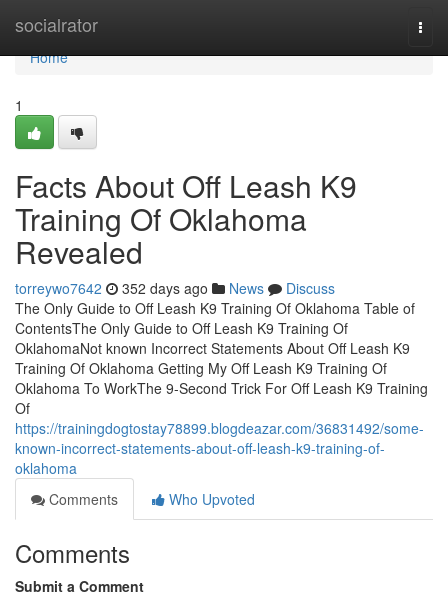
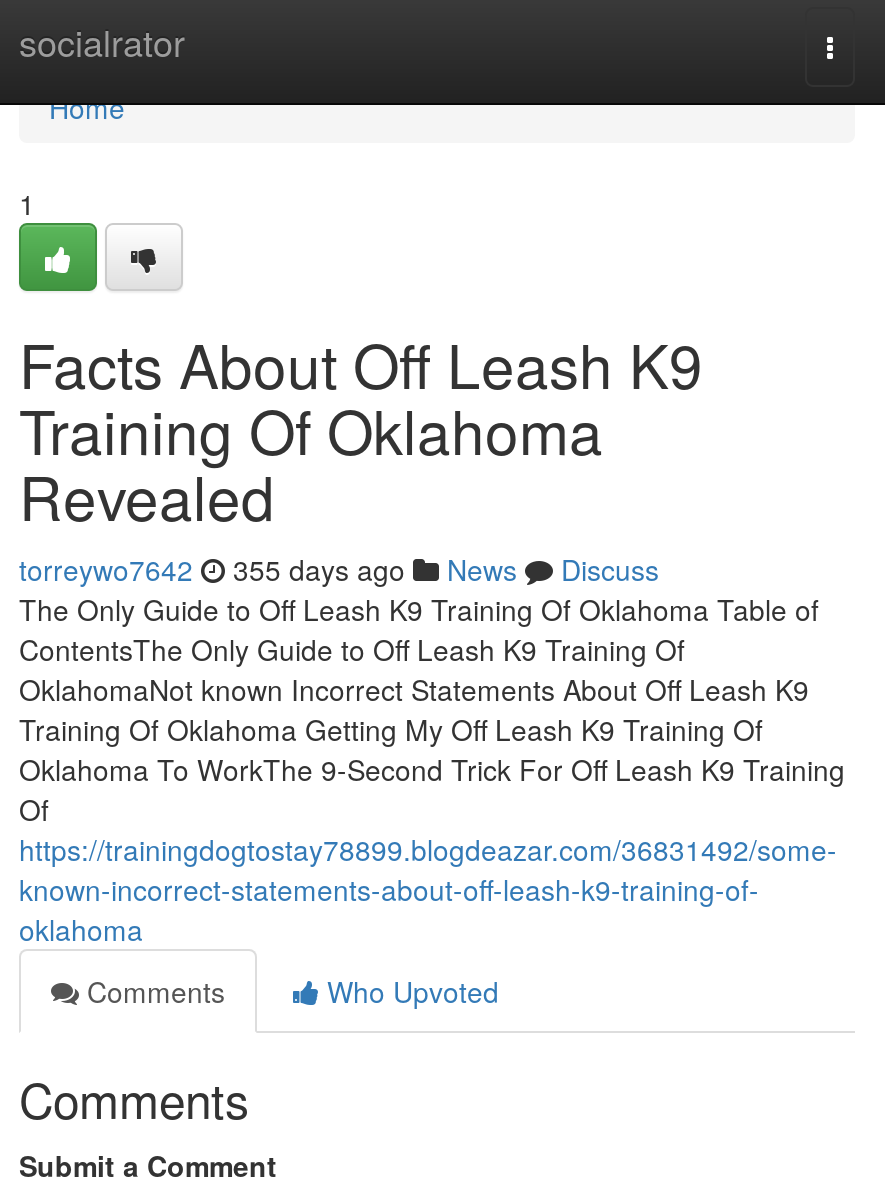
[15,278,335,298] torreywo7642 352 days ago News Discuss -> [19,549,659,589] torreywo7642 355 days ago News Discuss

